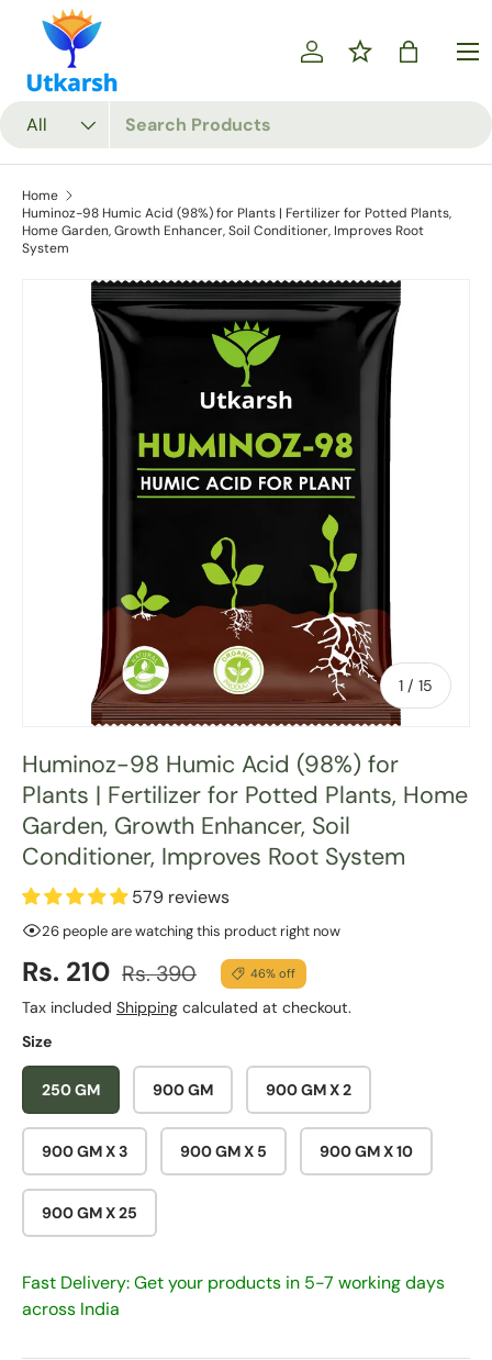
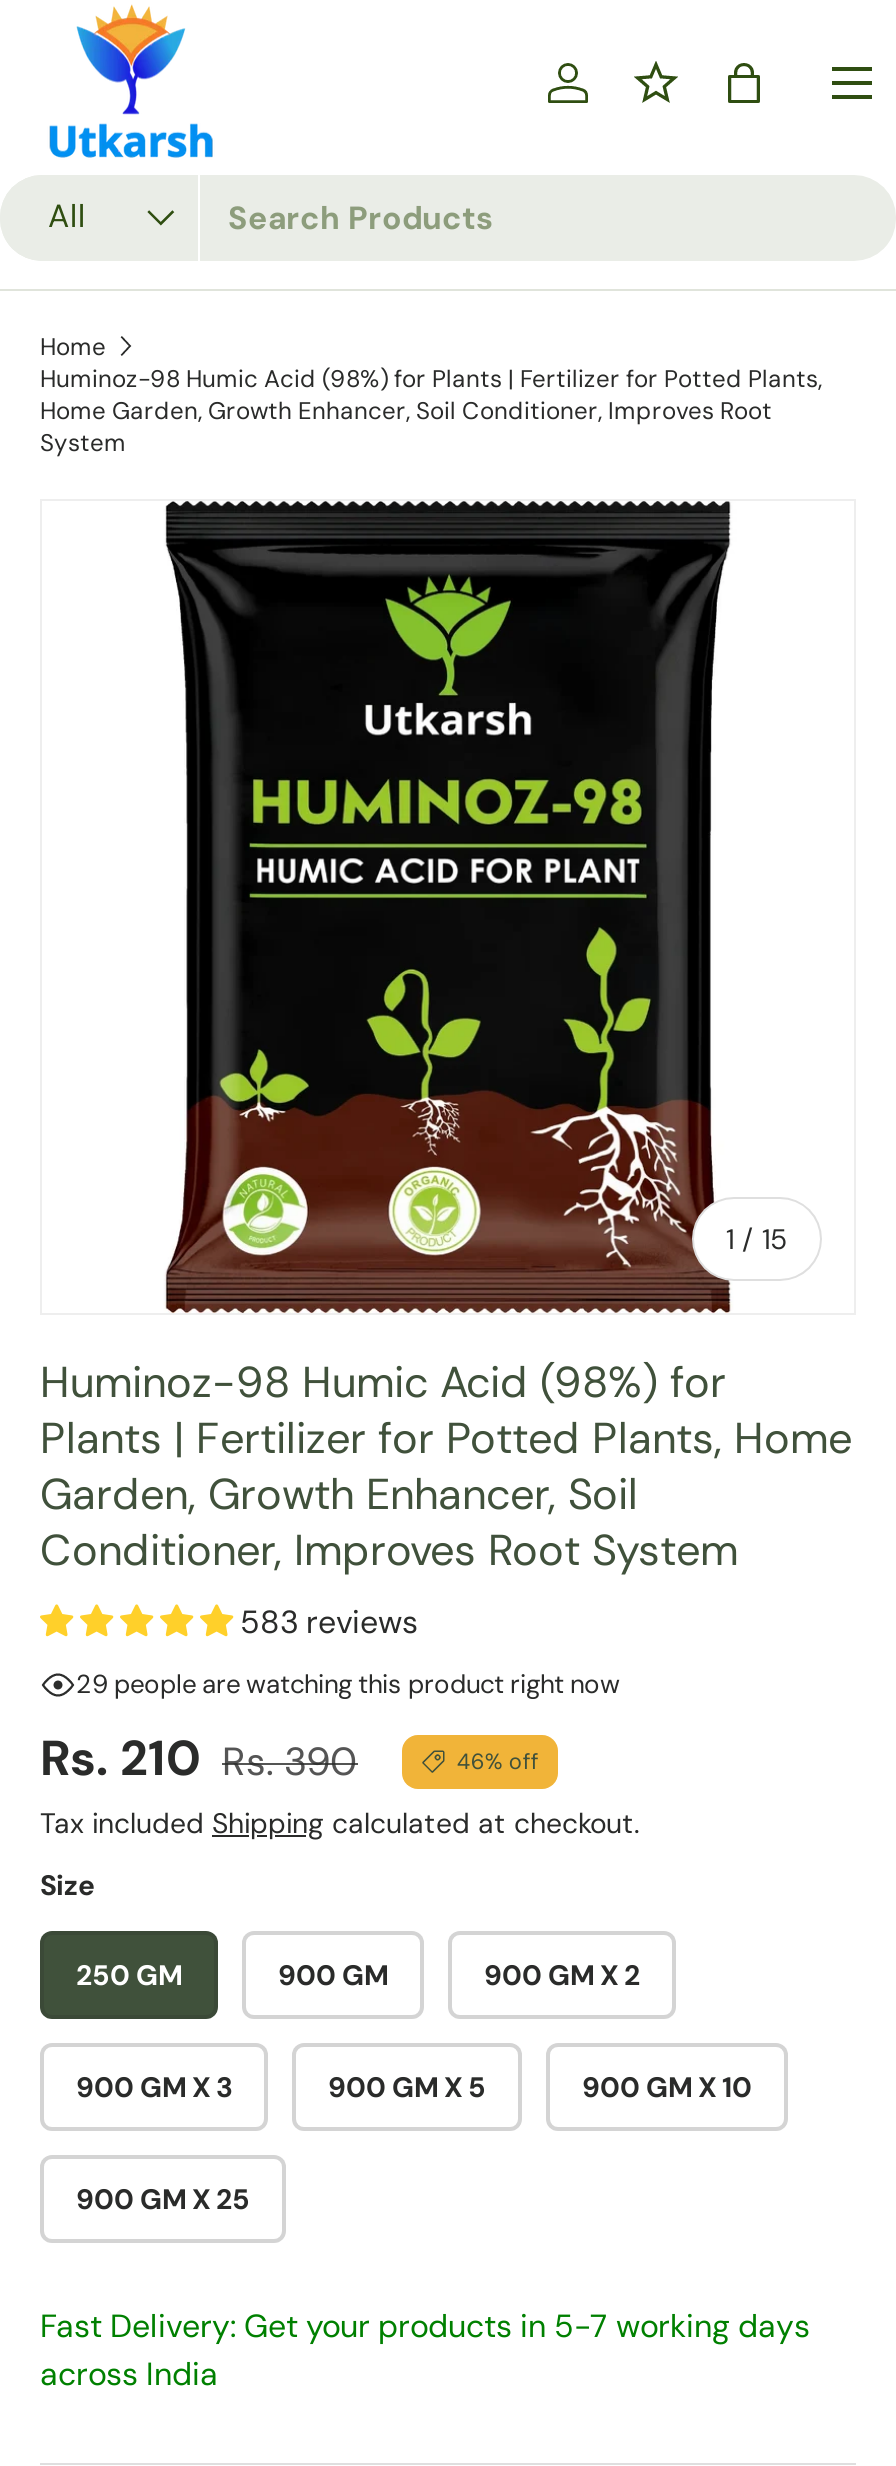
[132,885,230,908] 579 reviews -> [240,1601,418,1643] 583 reviews
[42,921,340,940] 26 people are watching this product right now -> [76,1667,620,1701] 29 people are watching this product right now

